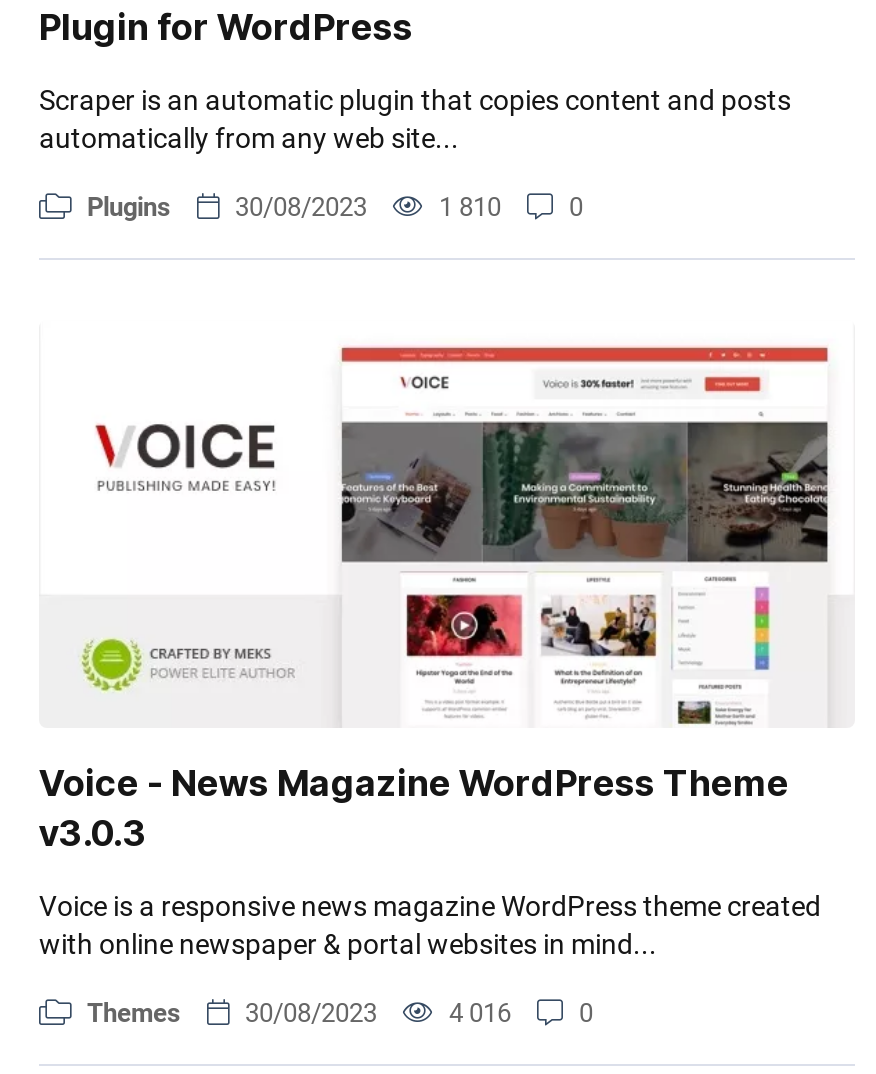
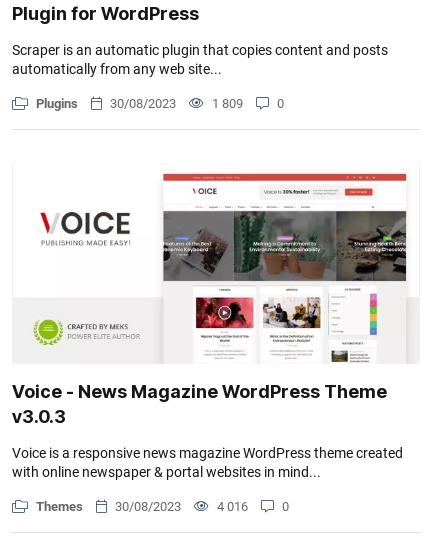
[439,192,501,222] 1 810 -> [212,96,243,111] 1 809

